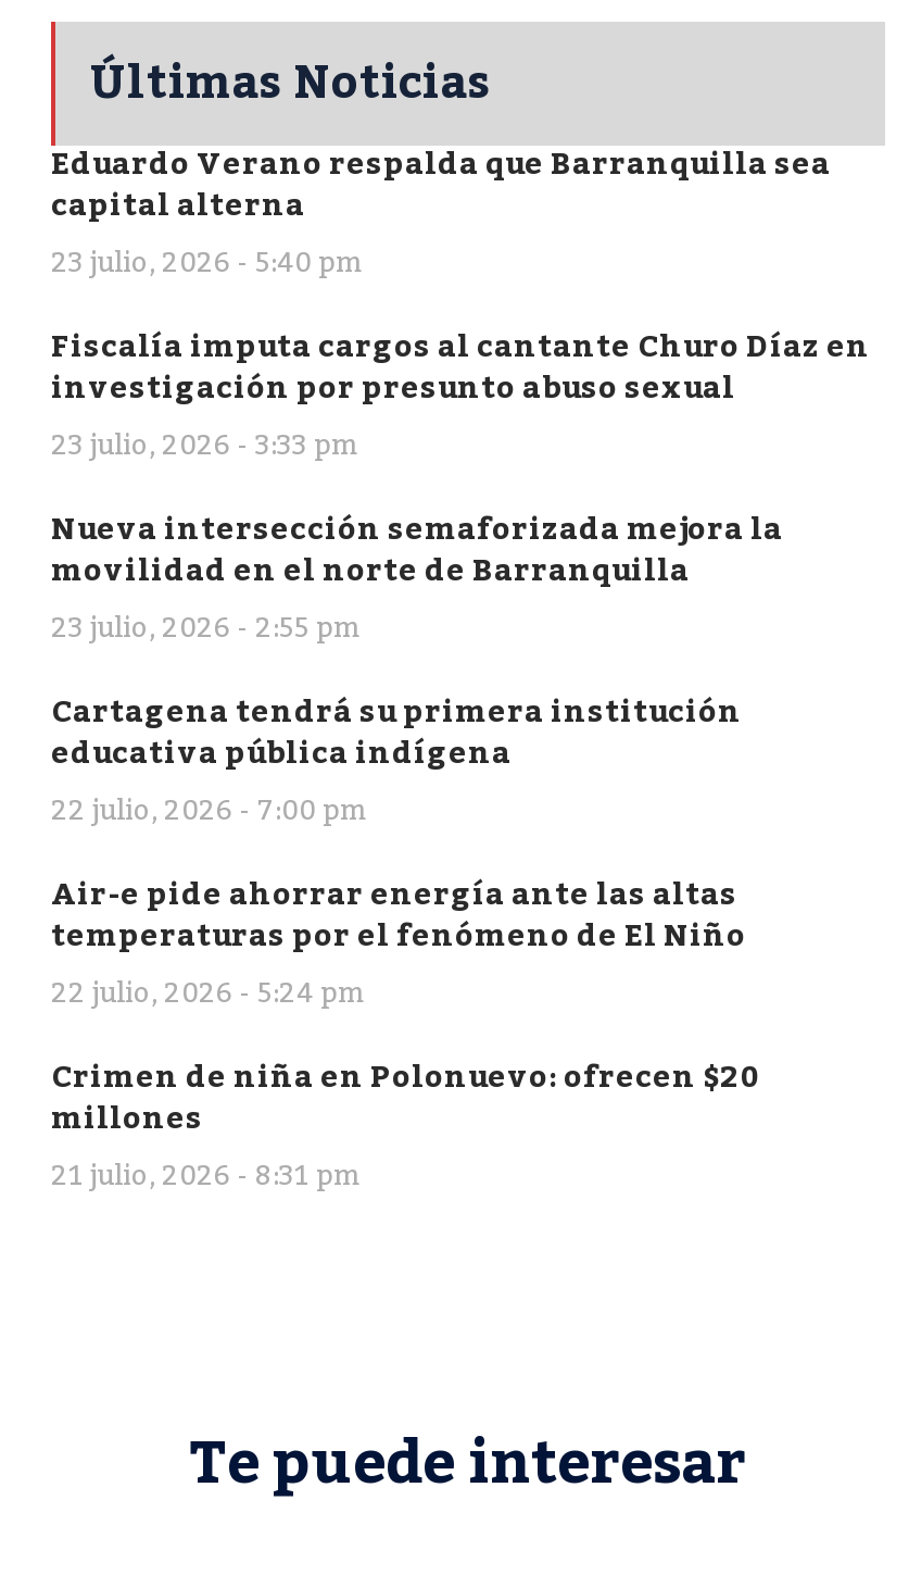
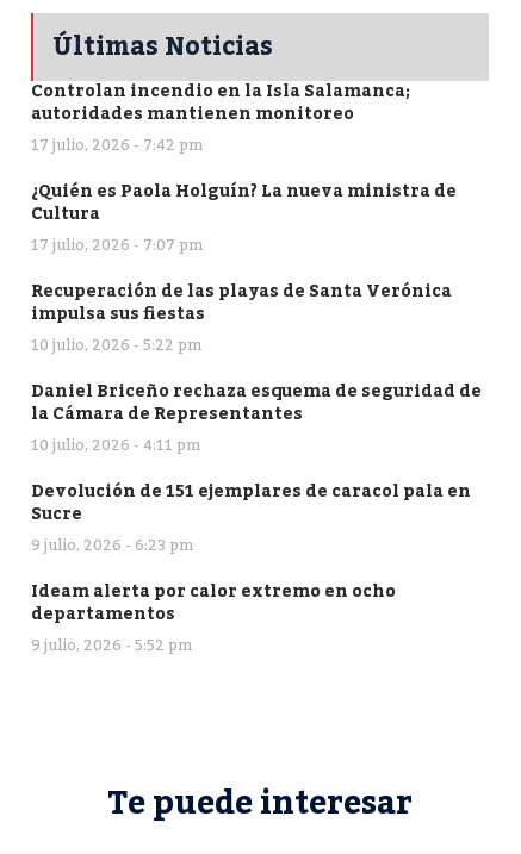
[51,134,870,1204] Eduardo Verano respalda que Barranquilla sea | capital alterna | 23 julio, 2026 - 5:40 pm | Fiscalía imputa cargos al cantante Churo Díaz en | investigación por presunto abuso sexual | 23 julio, 2026 - 3:33 pm | Nueva intersección semaforizada mejora la | movilidad en el norte de Barranquilla | 23 julio, 2026 - 2:55 pm | Cartagena tendrá su primera institución | educativa pública indígena | 22 julio, 2026 - 7:00 pm | Air-e pide ahorrar energía ante las altas | temperaturas por el fenómeno de El Niño | 22 julio, 2026 - 5:24 pm | Crimen de niña en Polonuevo: ofrecen $20 | millones | 21 julio, 2026 - 8:31 pm -> [31,75,482,661] Controlan incendio en la Isla Salamanca; | autoridades mantienen monitoreo | 17 julio, 2026 - 7:42 pm | ¿Quién es Paola Holguín? La nueva ministra de | Cultura | 17 julio, 2026 - 7:07 pm | Recuperación de las playas de Santa Verónica | impulsa sus fiestas | 10 julio, 2026 - 5:22 pm | Daniel Briceño rechaza esquema de seguridad de | la Cámara de Representantes | 10 julio, 2026 - 4:11 pm | Devolución de 151 ejemplares de caracol pala en | Sucre | 9 julio, 2026 - 6:23 pm | Ideam alerta por calor extremo en ocho | departamentos | 9 julio, 2026 - 5:52 pm

